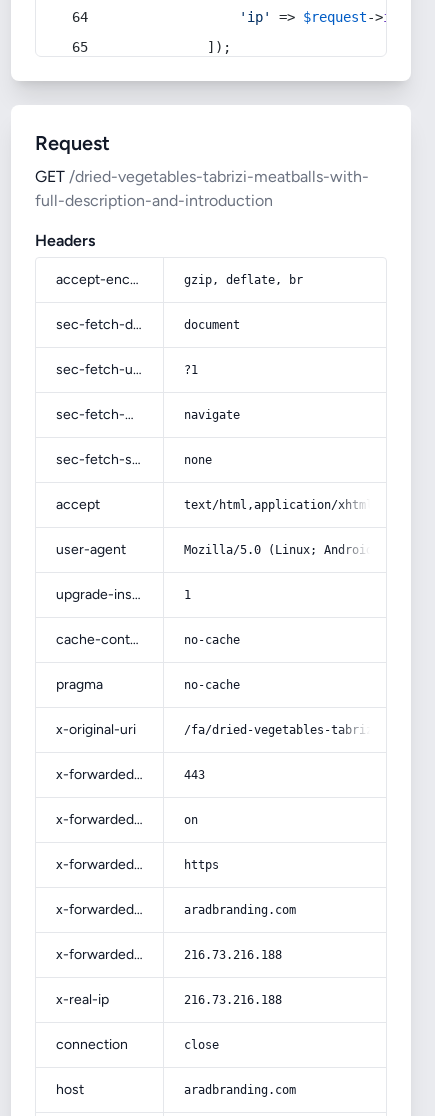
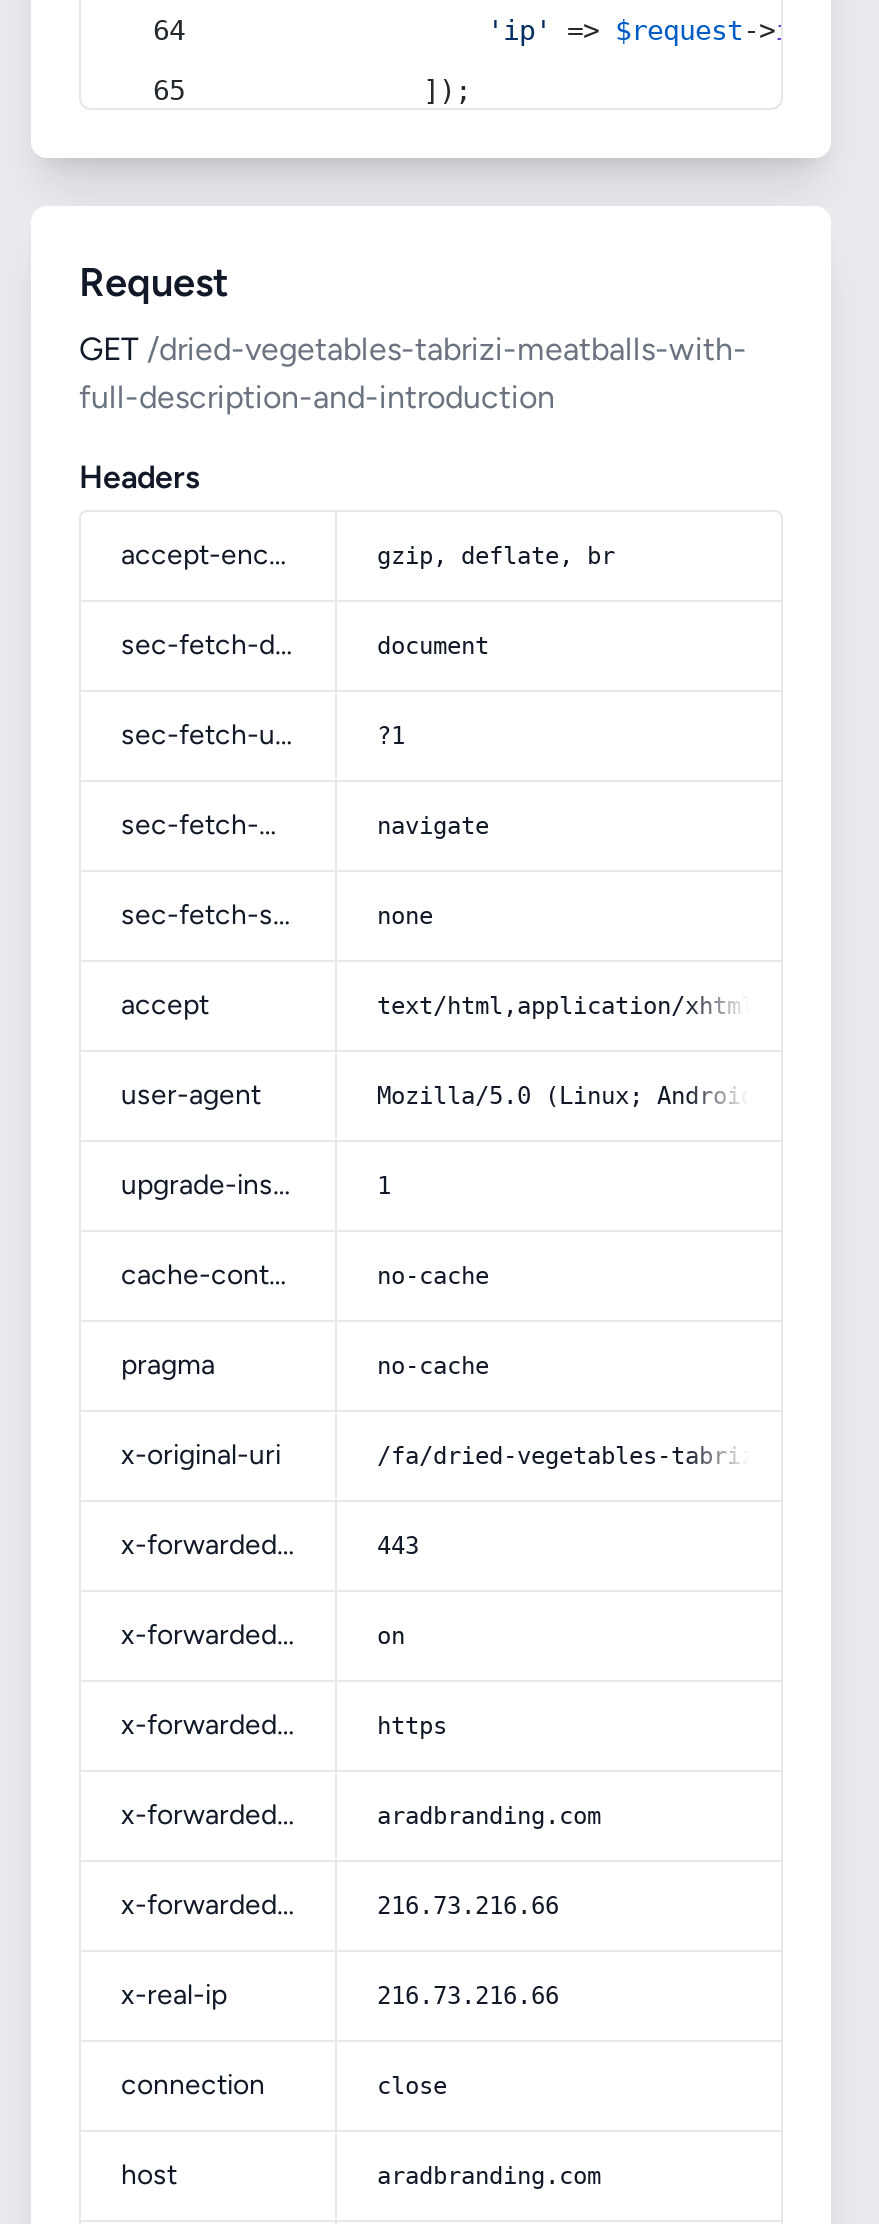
[184,948,282,962] 216.73.216.188 -> [377,1892,559,1920] 216.73.216.66
[184,993,282,1007] 216.73.216.188 -> [377,1982,559,2010] 216.73.216.66

